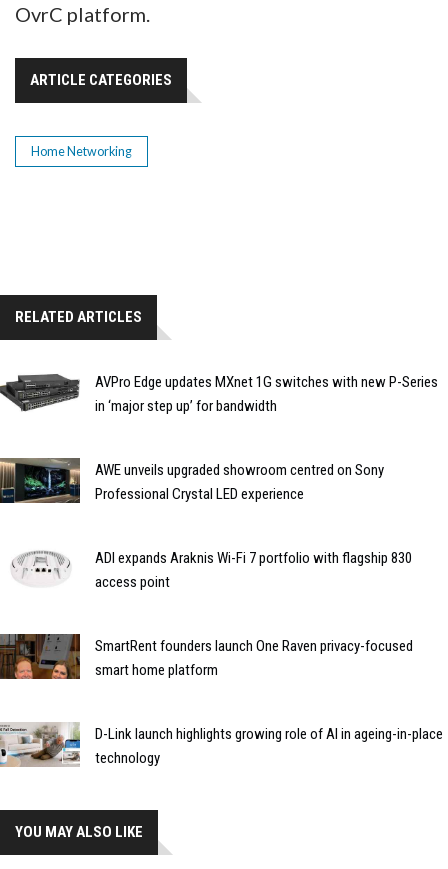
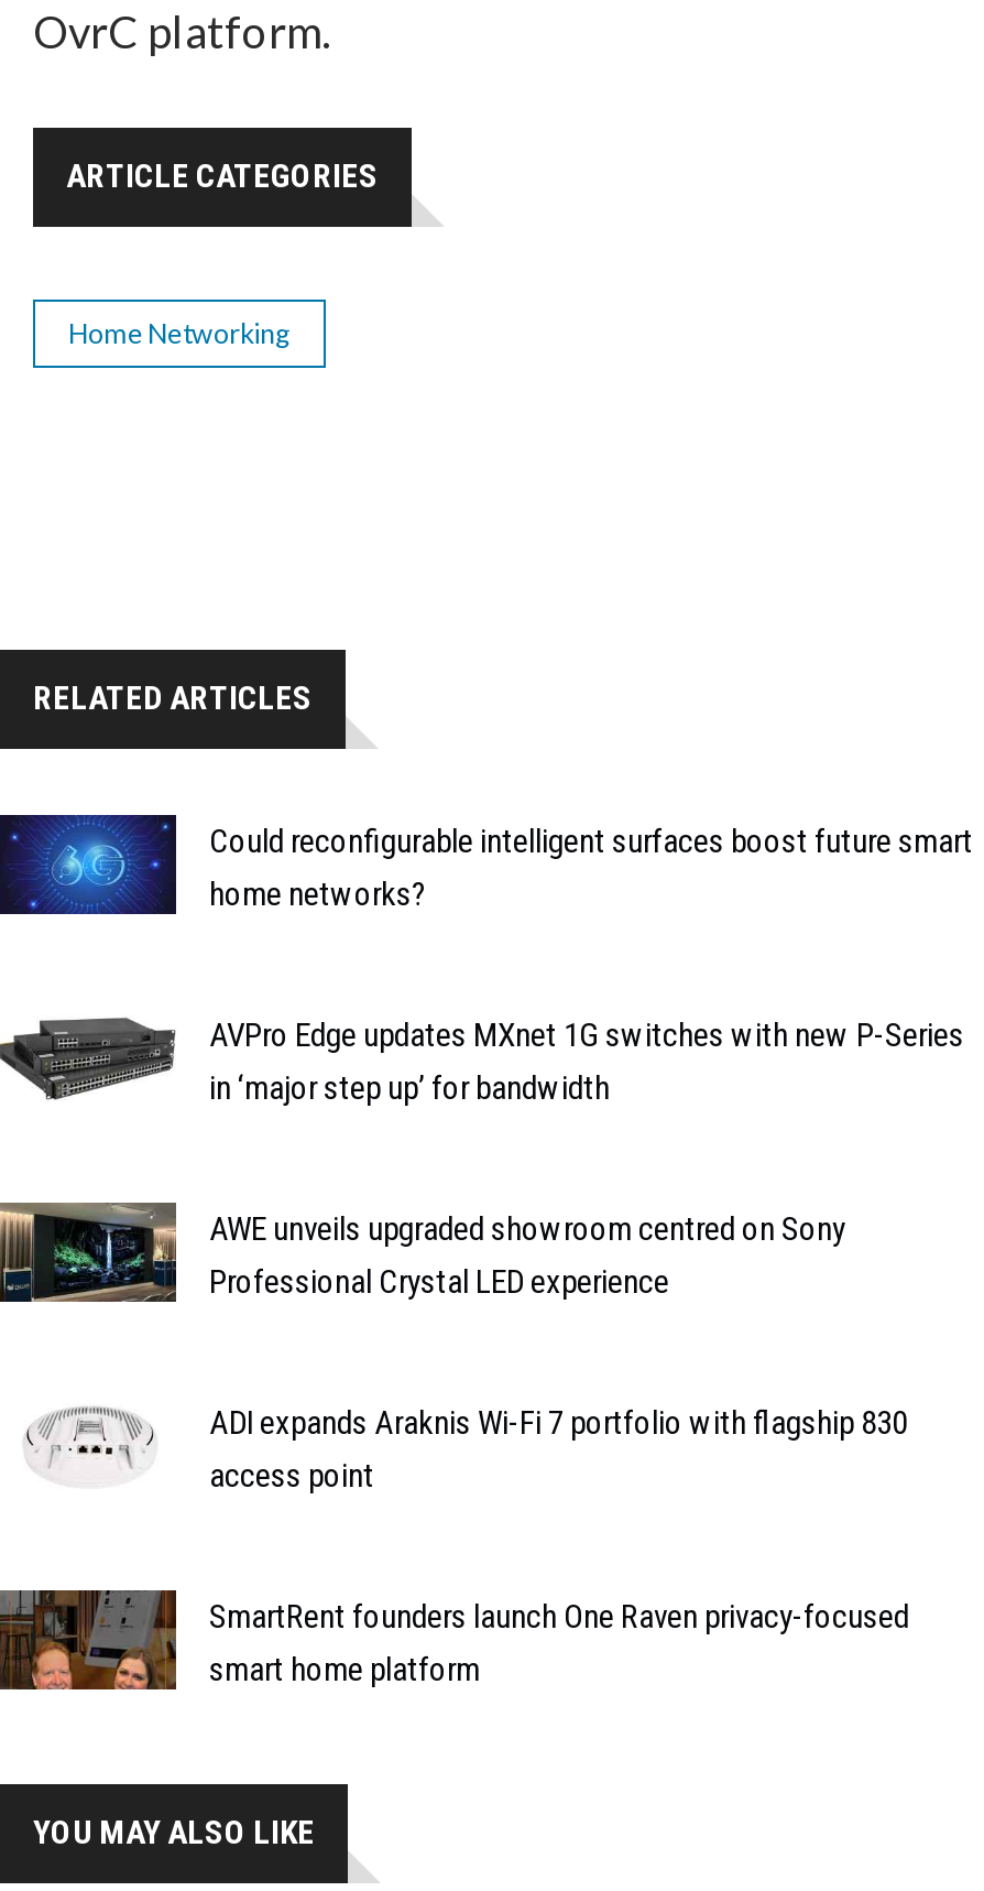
none -> [7,813,973,916] [image] | Could reconfigurable intelligent surfaces boost future smart | home networks?
moved [0,373,438,679] -> [0,1016,964,1690]: [image] | AVPro Edge updates MXnet 1G switches with new P-Series | in ‘major step up’ for bandwidth | ... | SmartRent founders launch One Raven privacy-focused | smart home platform
[3,722,443,767] [image] | D-Link launch highlights growing role of AI in ageing-in-place | technology -> none

